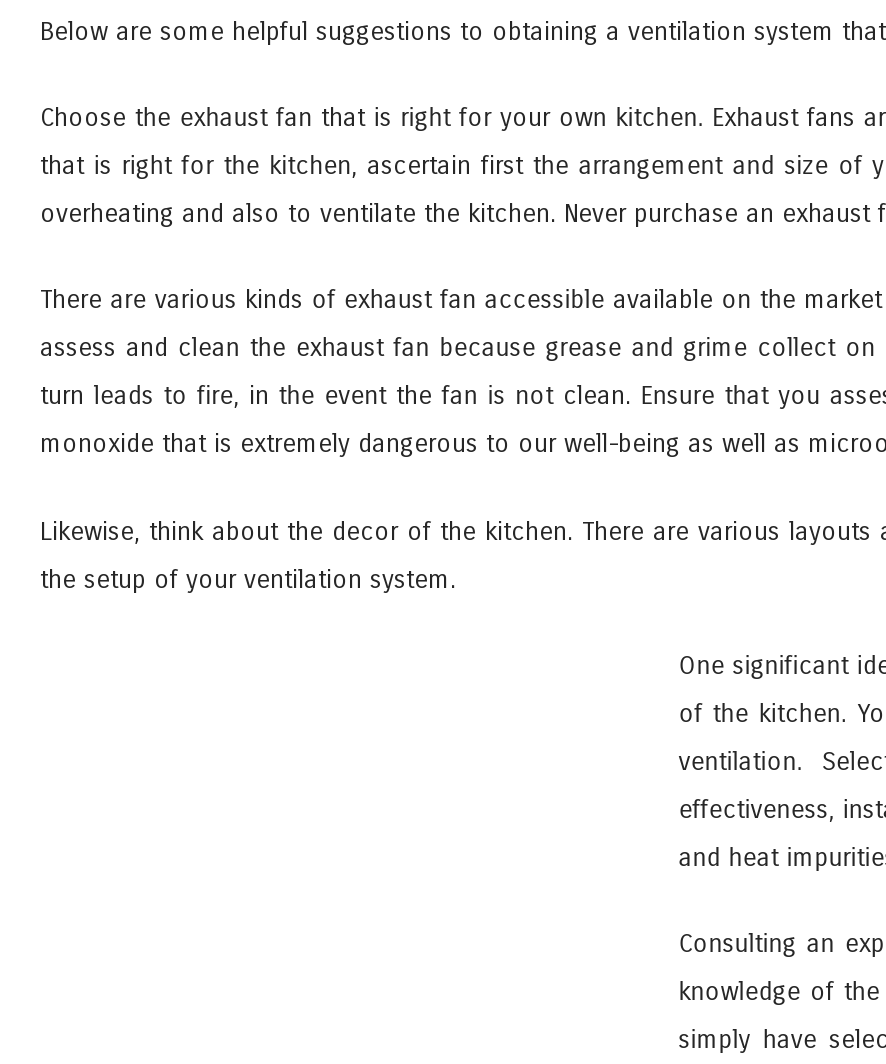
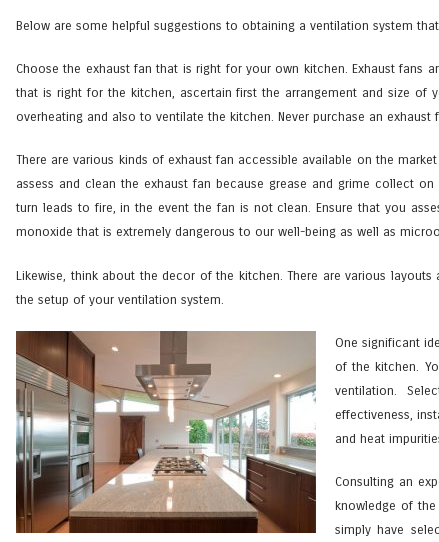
none -> [15,330,317,534] [image]

